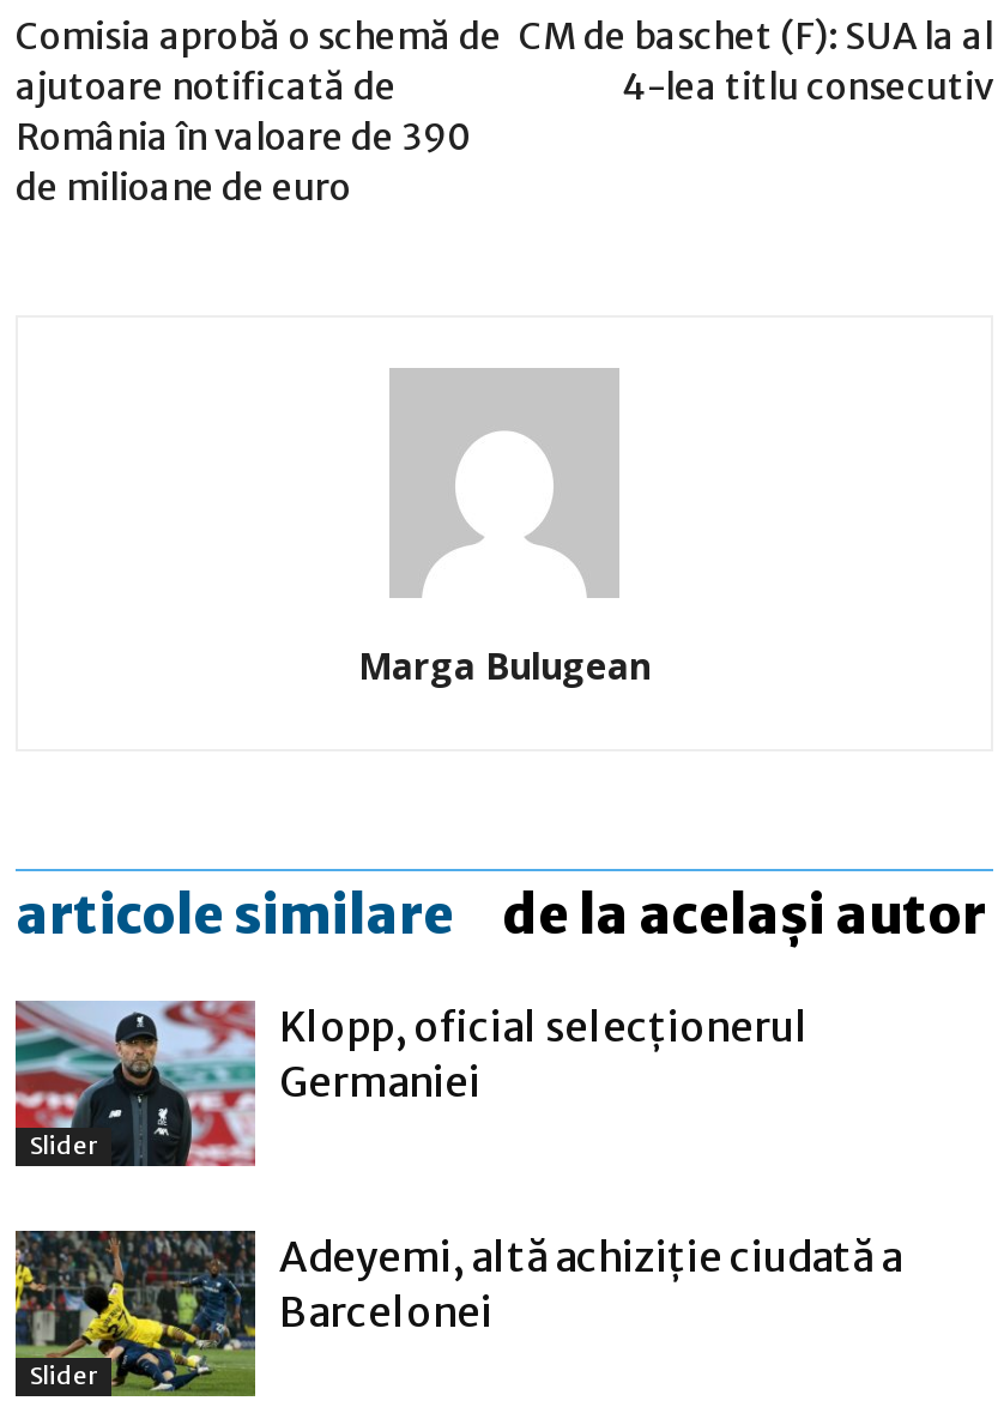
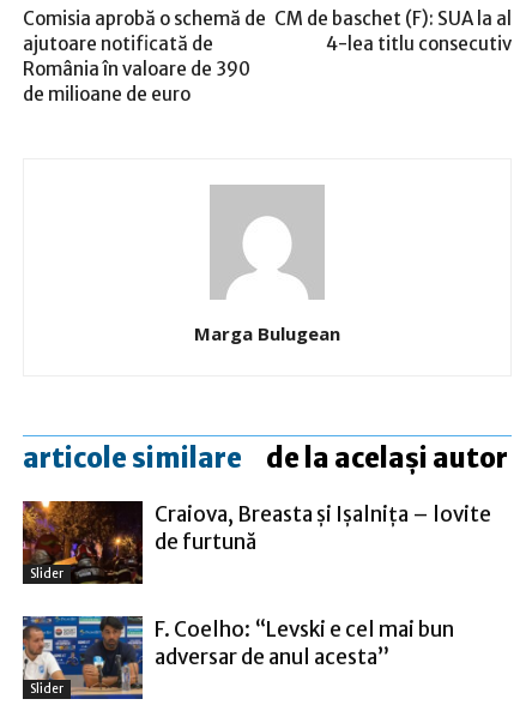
[13,1000,809,1170] [image] | Klopp, oficial selecţionerul | Germaniei -> [22,500,491,585] [image] | Craiova, Breasta și Ișalnița – lovite | de furtună
[13,1227,902,1400] [image] | Adeyemi, altă achiziţie ciudată a | Barcelonei -> [22,615,454,700] [image] | F. Coelho: “Levski e cel mai bun | adversar de anul acesta”

